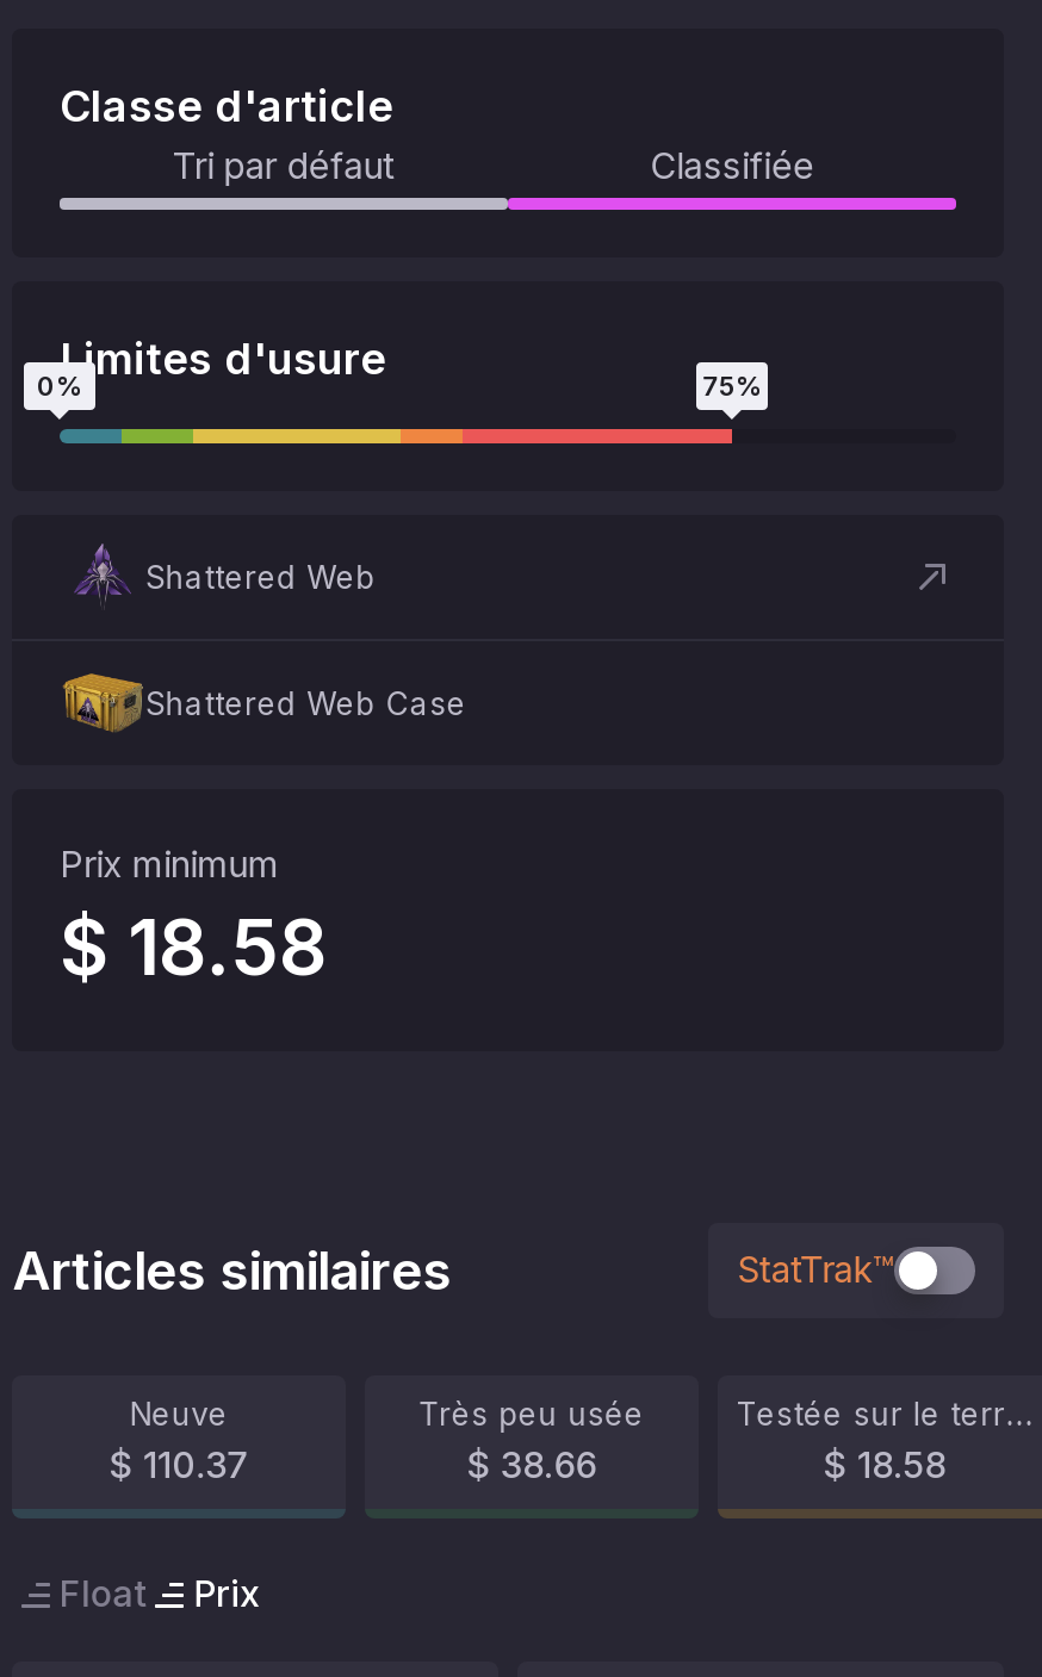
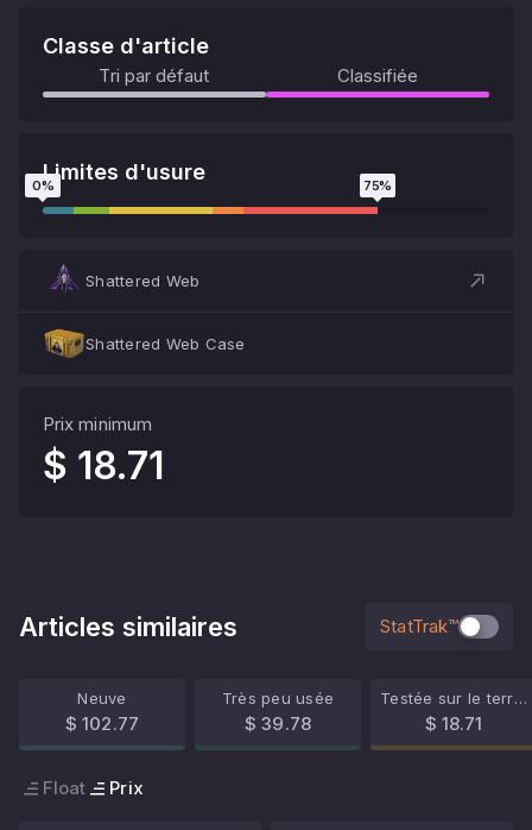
[60,901,329,994] $ 18.58 -> [43,442,164,489] $ 18.71
[109,1442,249,1487] $ 110.37 -> [66,712,139,735] $ 102.77
[467,1442,597,1487] $ 38.66 -> [245,712,311,735] $ 39.78
[823,1442,946,1487] $ 18.58 -> [425,712,482,735] $ 18.71

